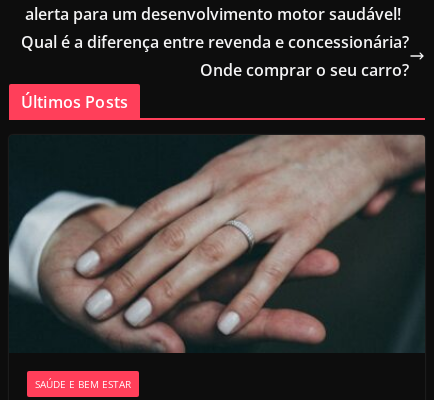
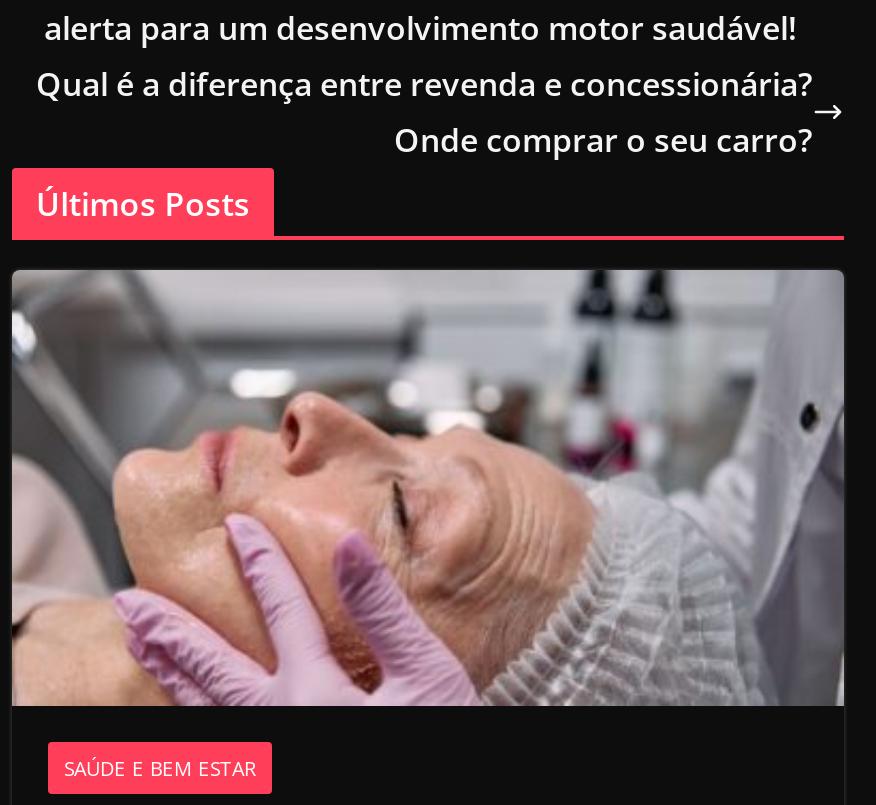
[9,134,425,353] [image] -> [10,268,846,708] [image]

